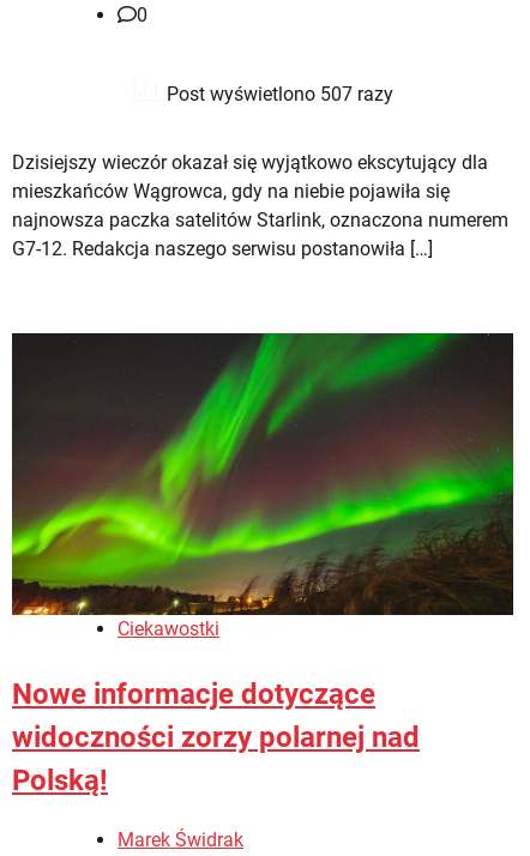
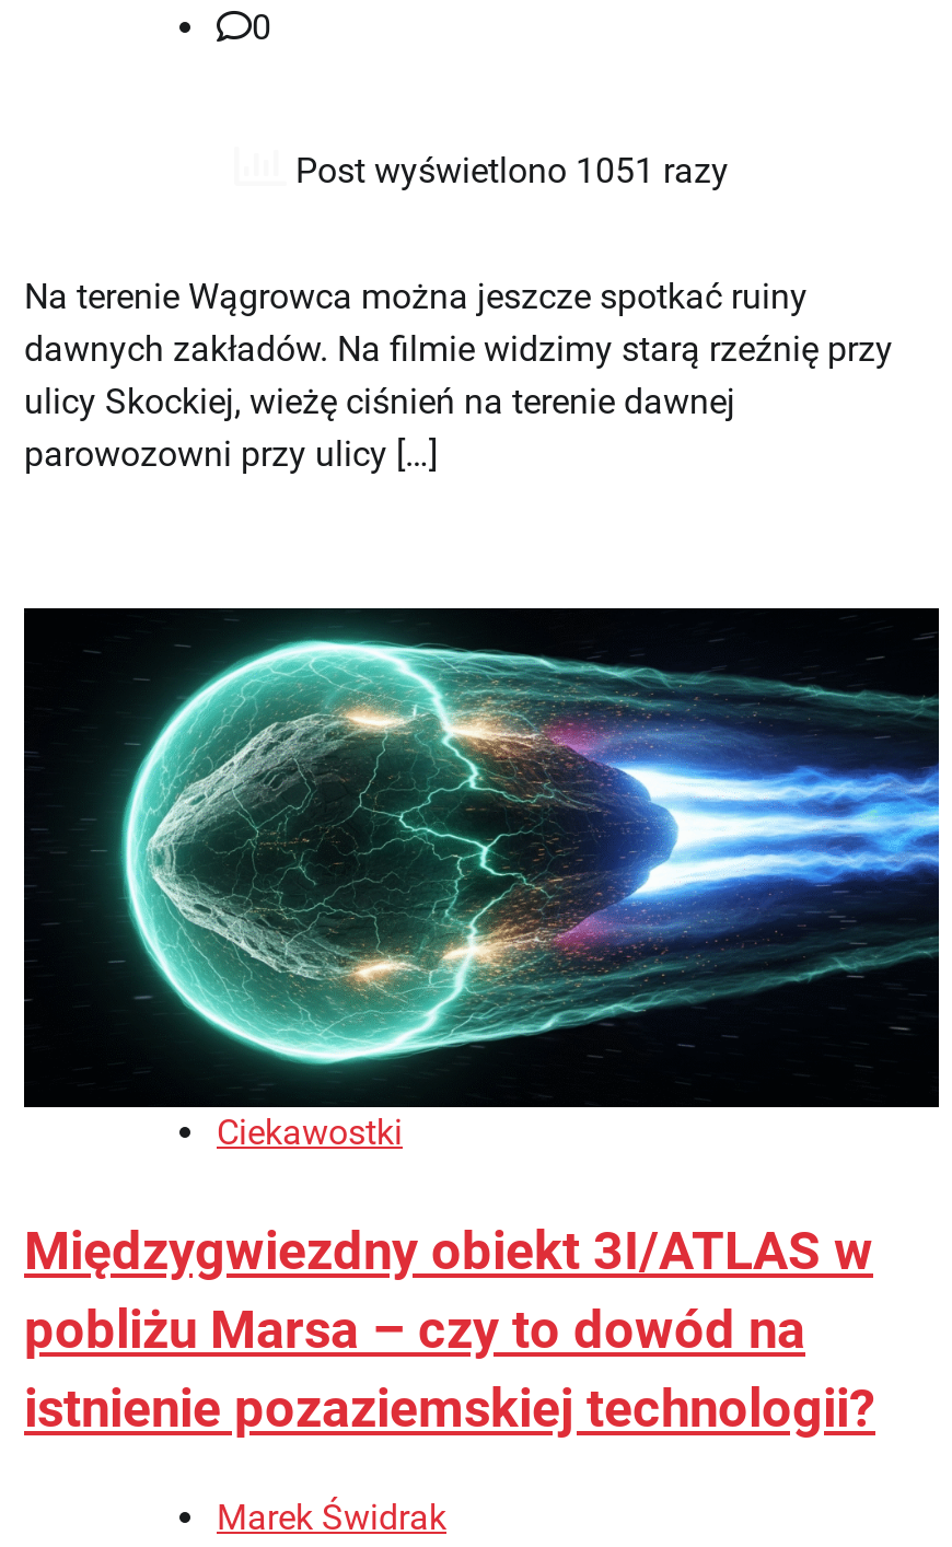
[161,83,393,105] Post wyświetlono 507 razy -> [287,151,729,192] Post wyświetlono 1051 razy
[12,151,508,260] Dzisiejszy wieczór okazał się wyjątkowo ekscytujący dla | mieszkańców Wągrowca, gdy na niebie pojawiła się | najnowsza paczka satelitów Starlink, oznaczona numerem | G7-12. Redakcja naszego serwisu postanowiła […] -> [24,276,893,475] Na terenie Wągrowca można jeszcze spotkać ruiny | dawnych zakładów. Na filmie widzimy starą rzeźnię przy | ulicy Skockiej, wieżę ciśnień na terenie dawnej | parowozowni przy ulicy […]
[11,332,514,616] [image] -> [22,606,941,1109] [image]
[12,678,420,797] Nowe informacje dotyczące | widoczności zorzy polarnej nad | Polską! -> [24,1222,875,1440] Międzygwiezdny obiekt 3I/ATLAS w | pobliżu Marsa – czy to dowód na | istnienie pozaziemskiej technologii?

